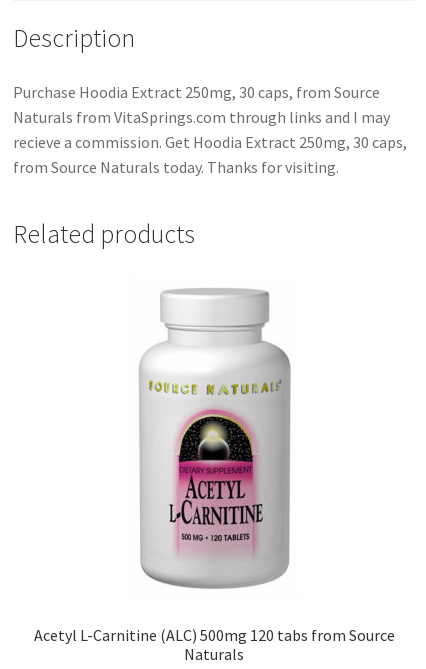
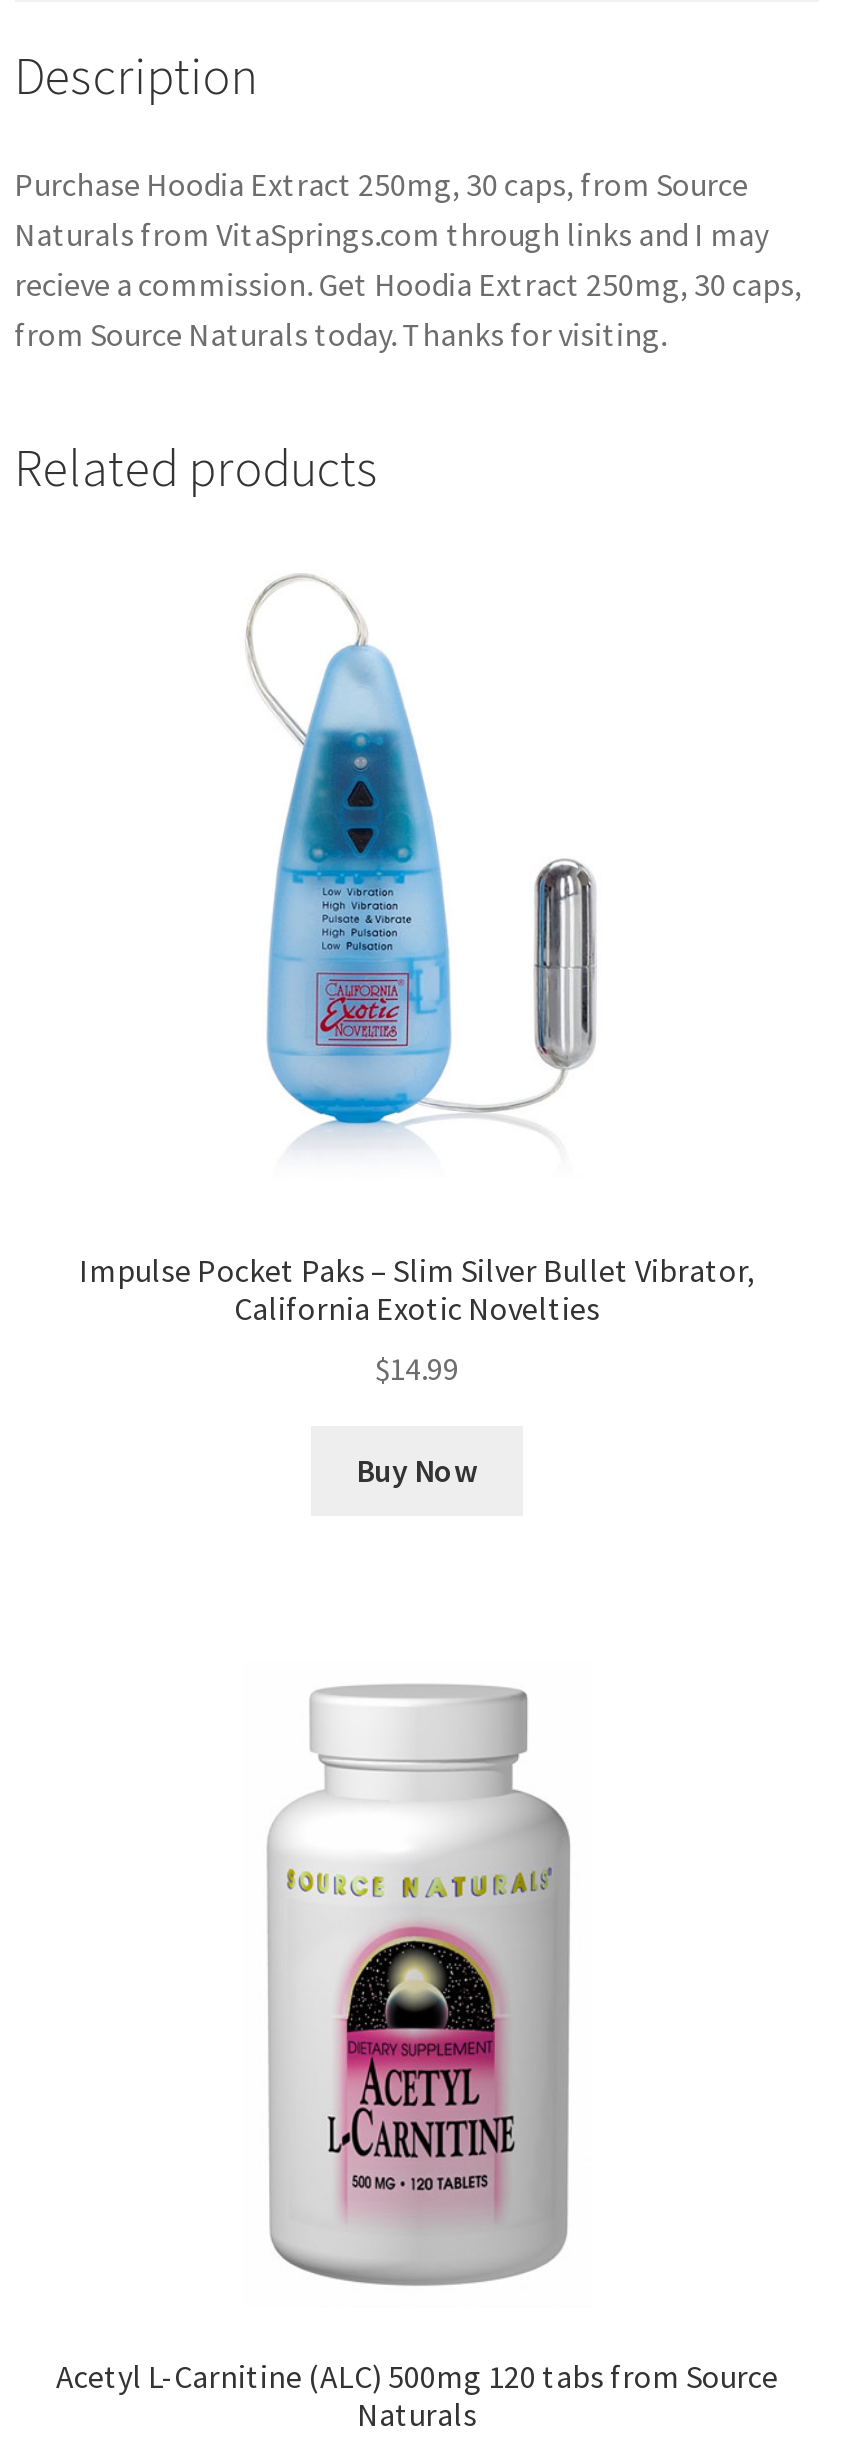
none -> [79,1249,755,1490] Impulse Pocket Paks – Slim Silver Bullet Vibrator, | California Exotic Novelties | $14.99 | Buy Now
none -> [245,574,597,1144] [image]

